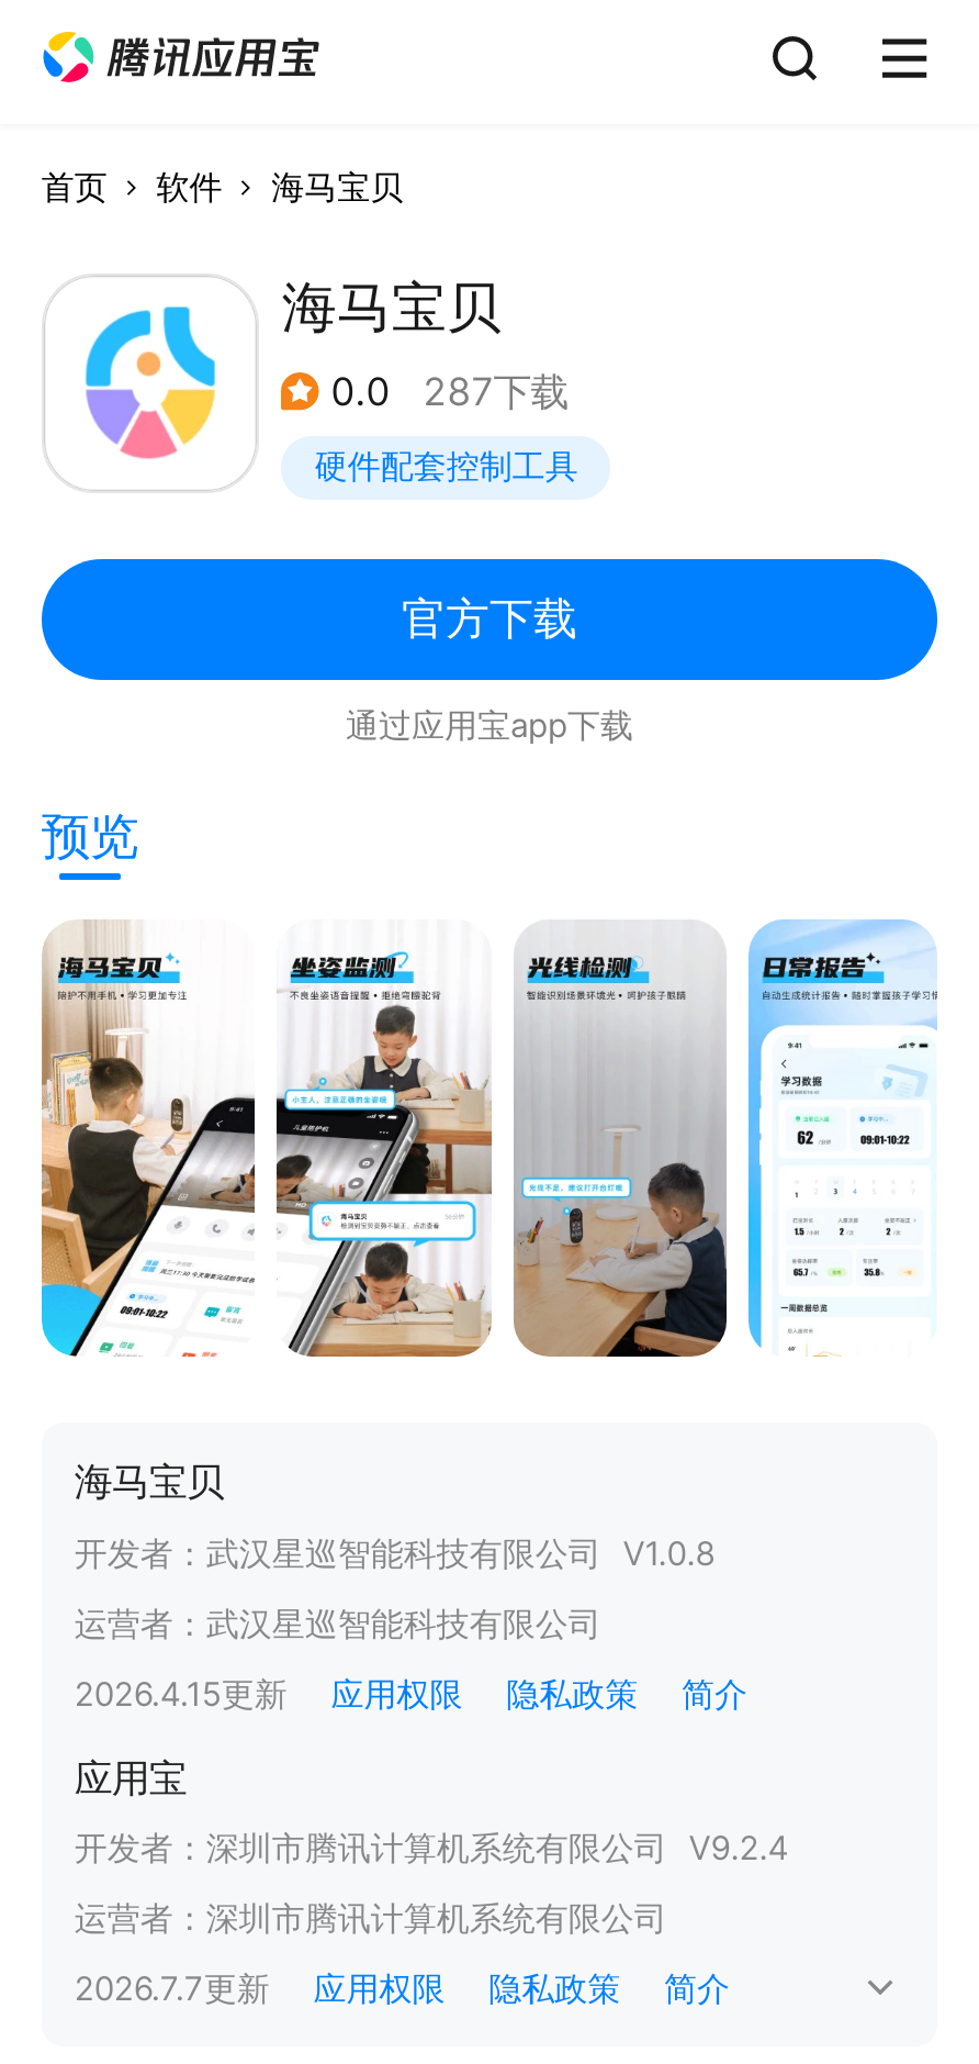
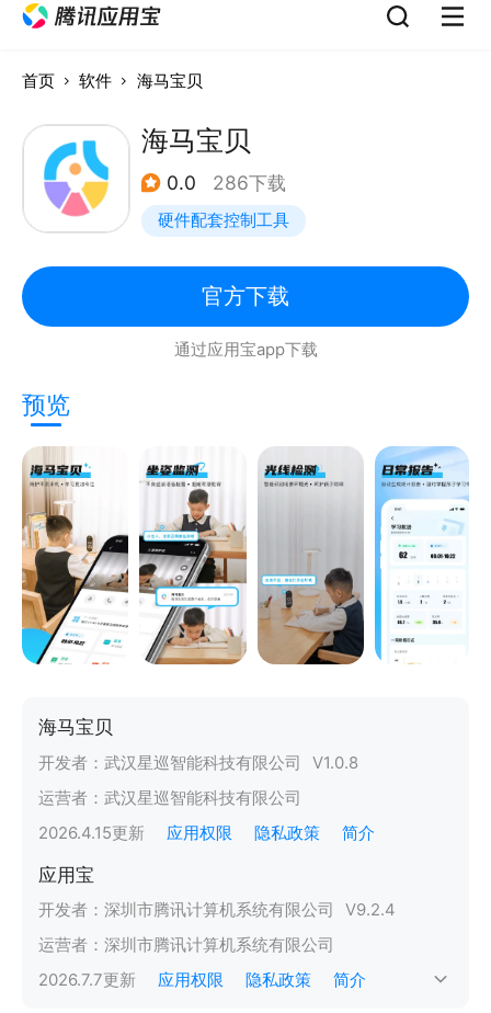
[331,369,568,415] 0.0 287下载 -> [166,171,286,194] 0.0 286下载

